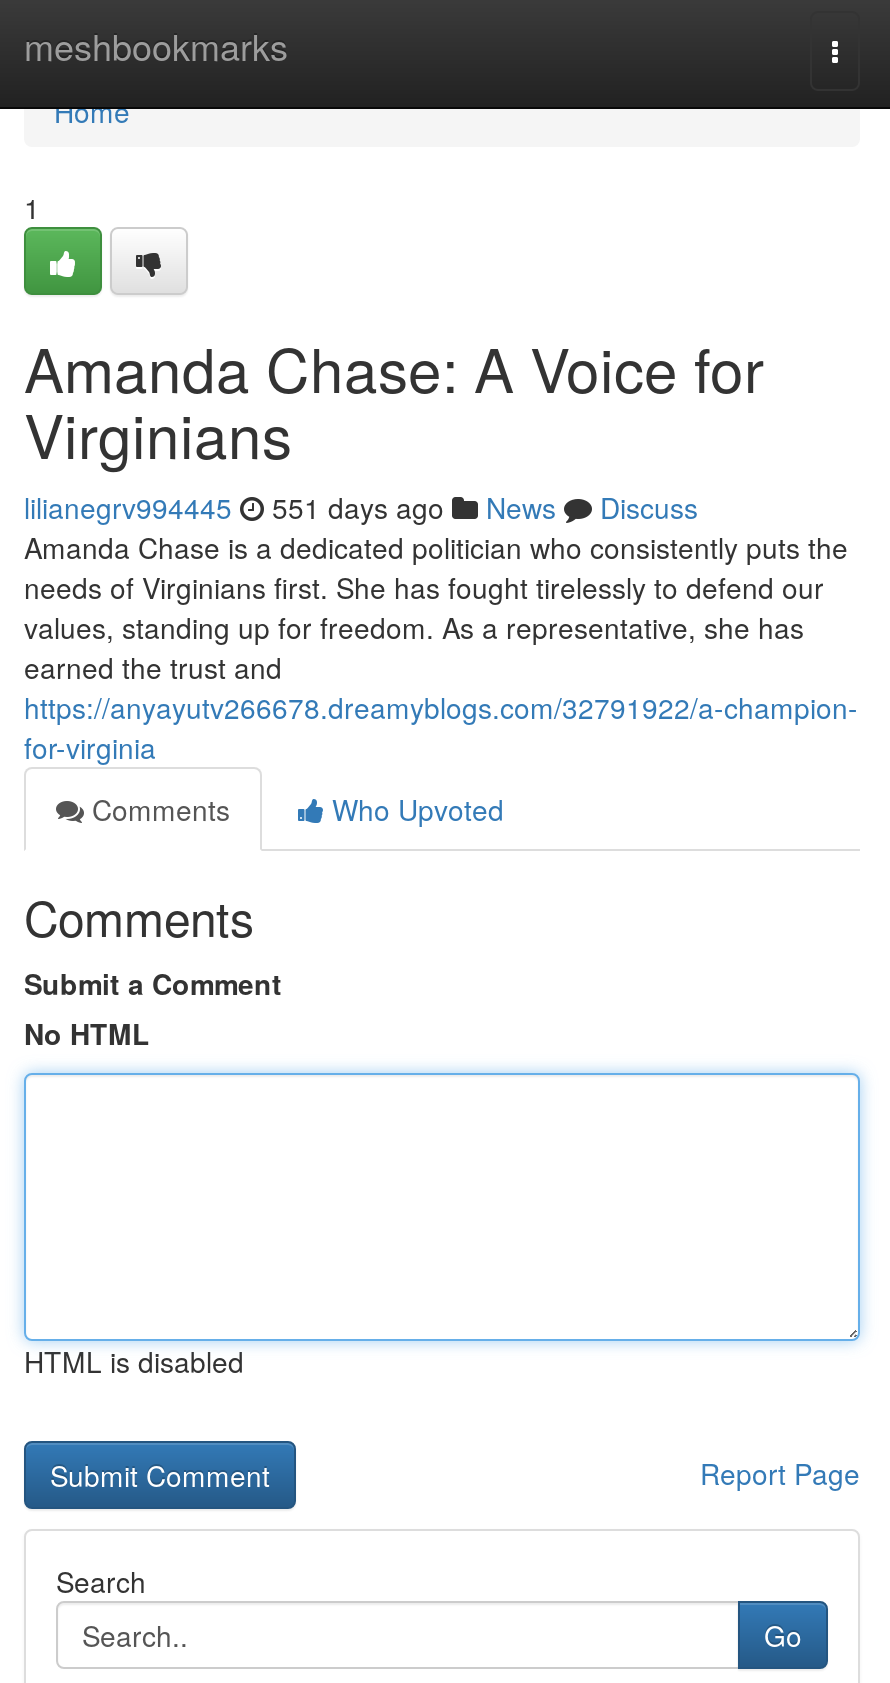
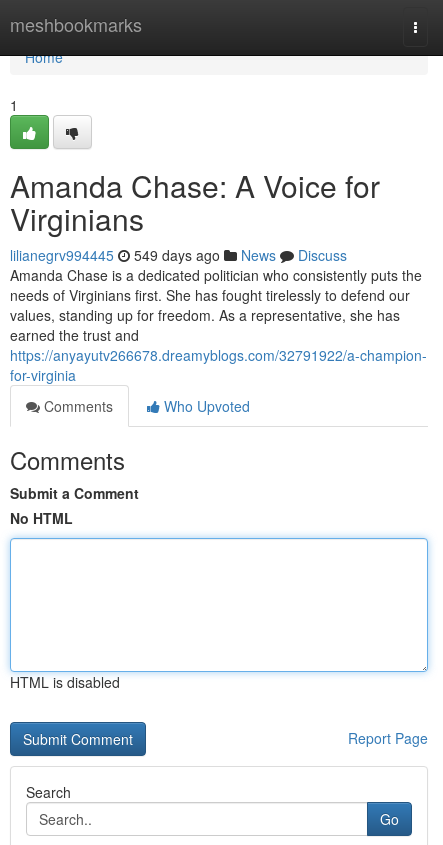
[24,487,698,527] lilianegrv994445 551 days ago News Discuss -> [10,245,347,265] lilianegrv994445 549 days ago News Discuss

